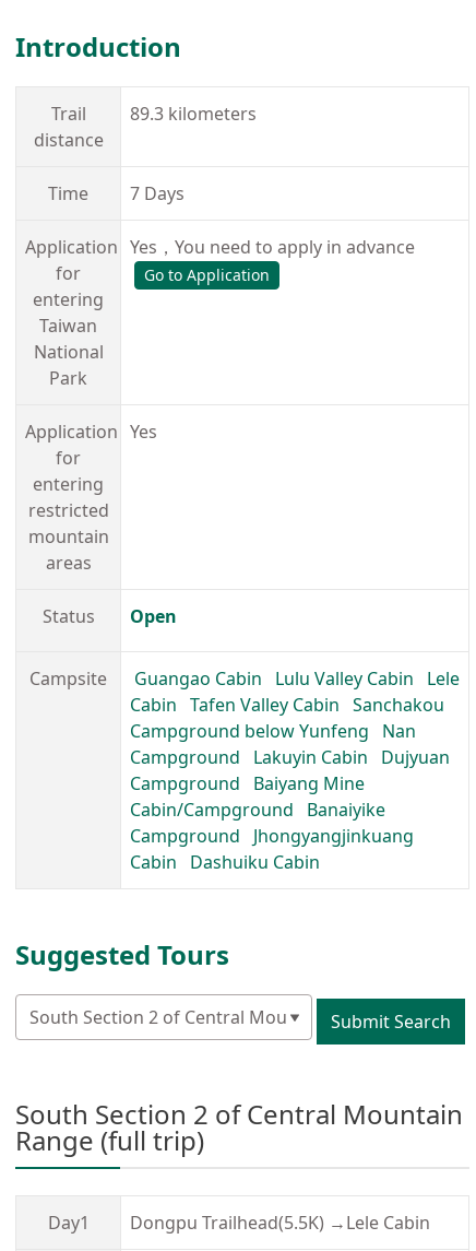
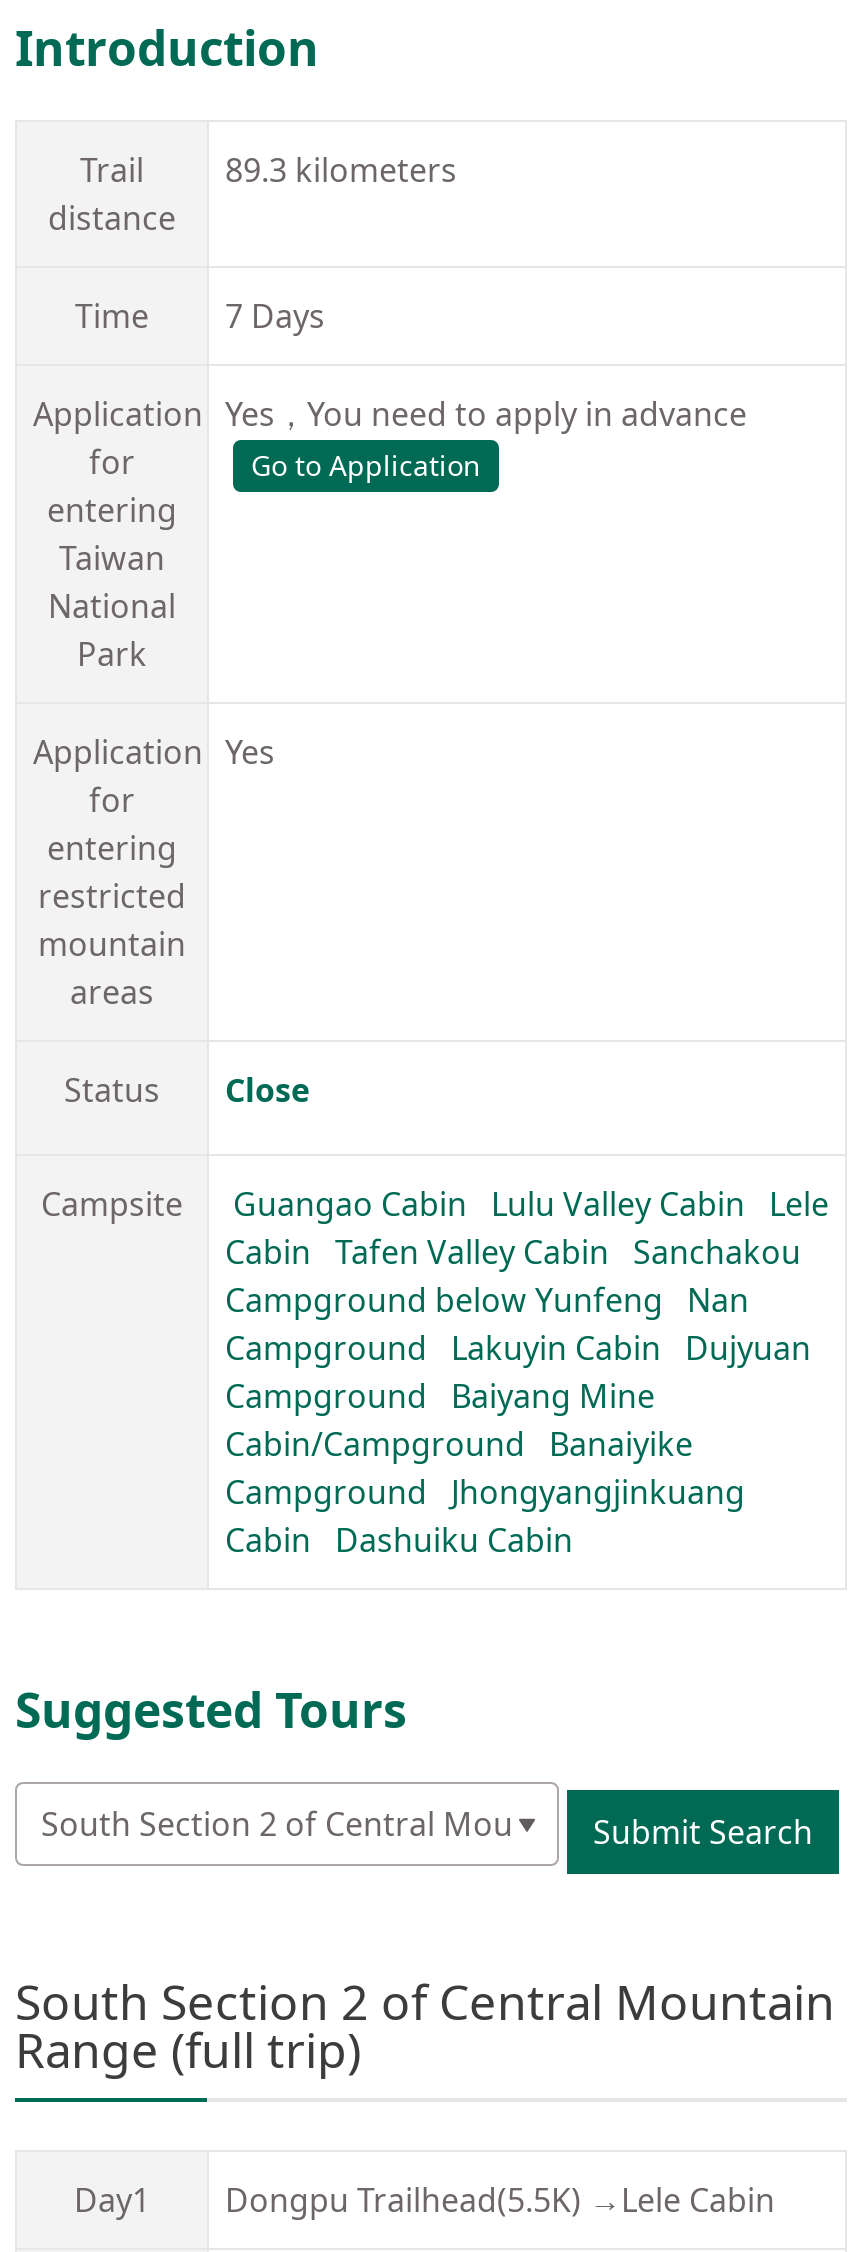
[130,604,177,628] Open -> [225,1068,309,1112] Close

